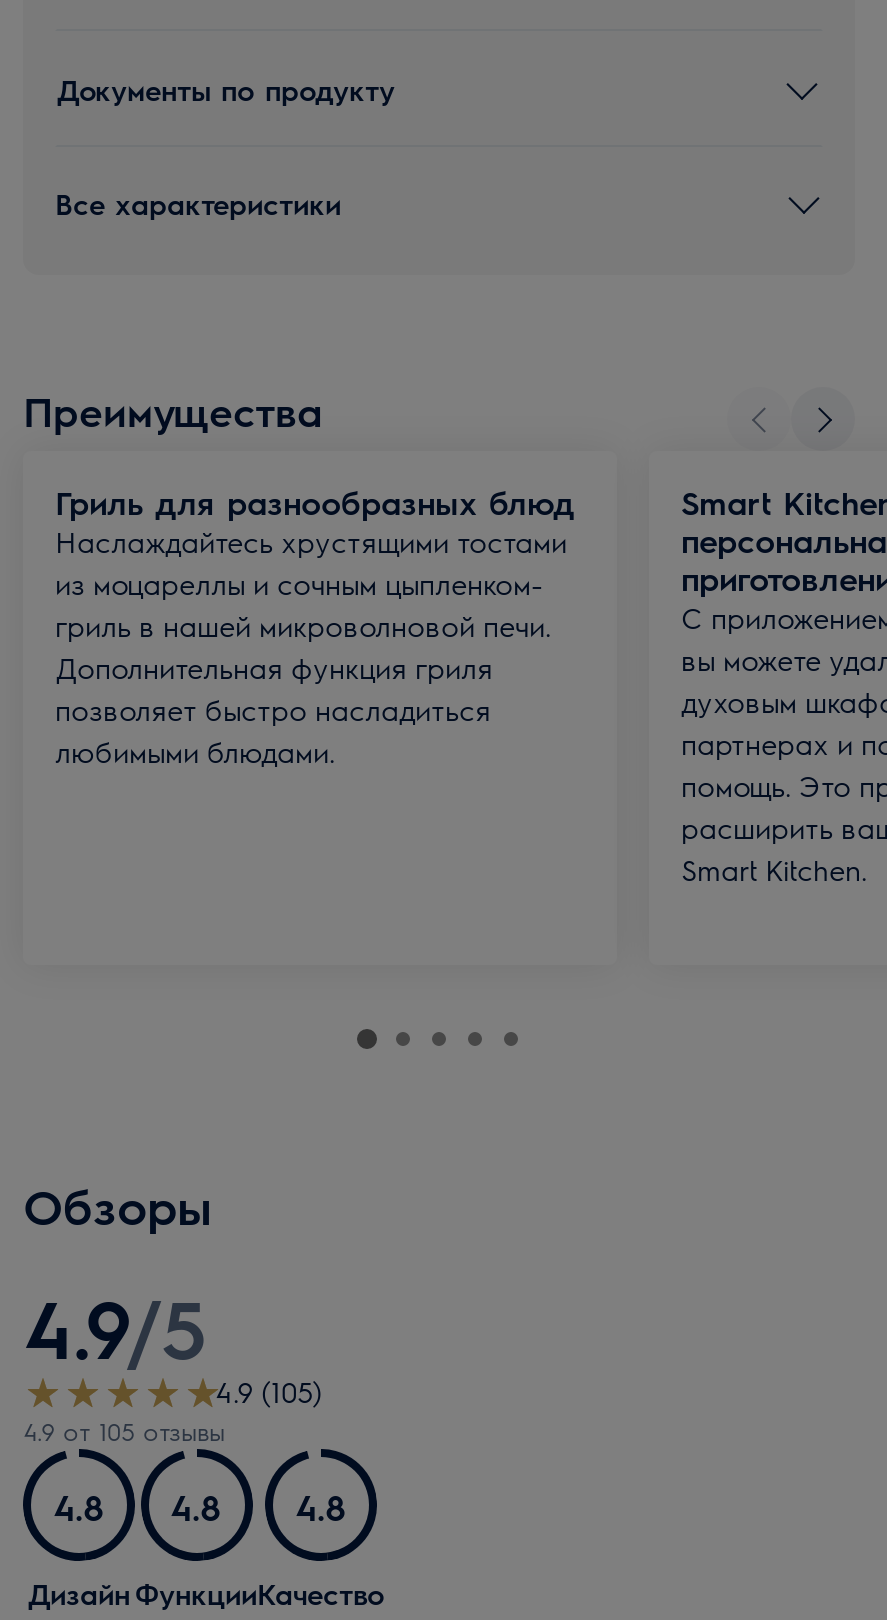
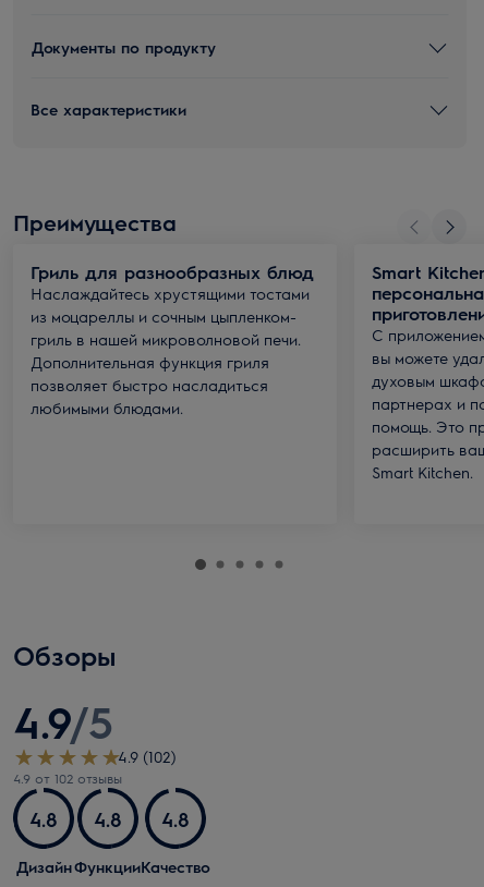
[215,1373,323,1409] 4.9 (105) -> [118,746,177,766] 4.9 (102)
[23,1415,225,1447] 4.9 oт 105 oтзывы -> [13,769,122,787] 4.9 oт 102 oтзывы

